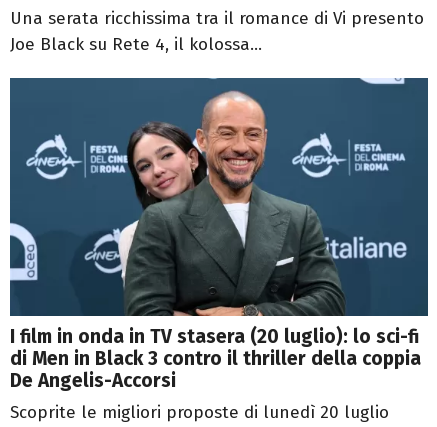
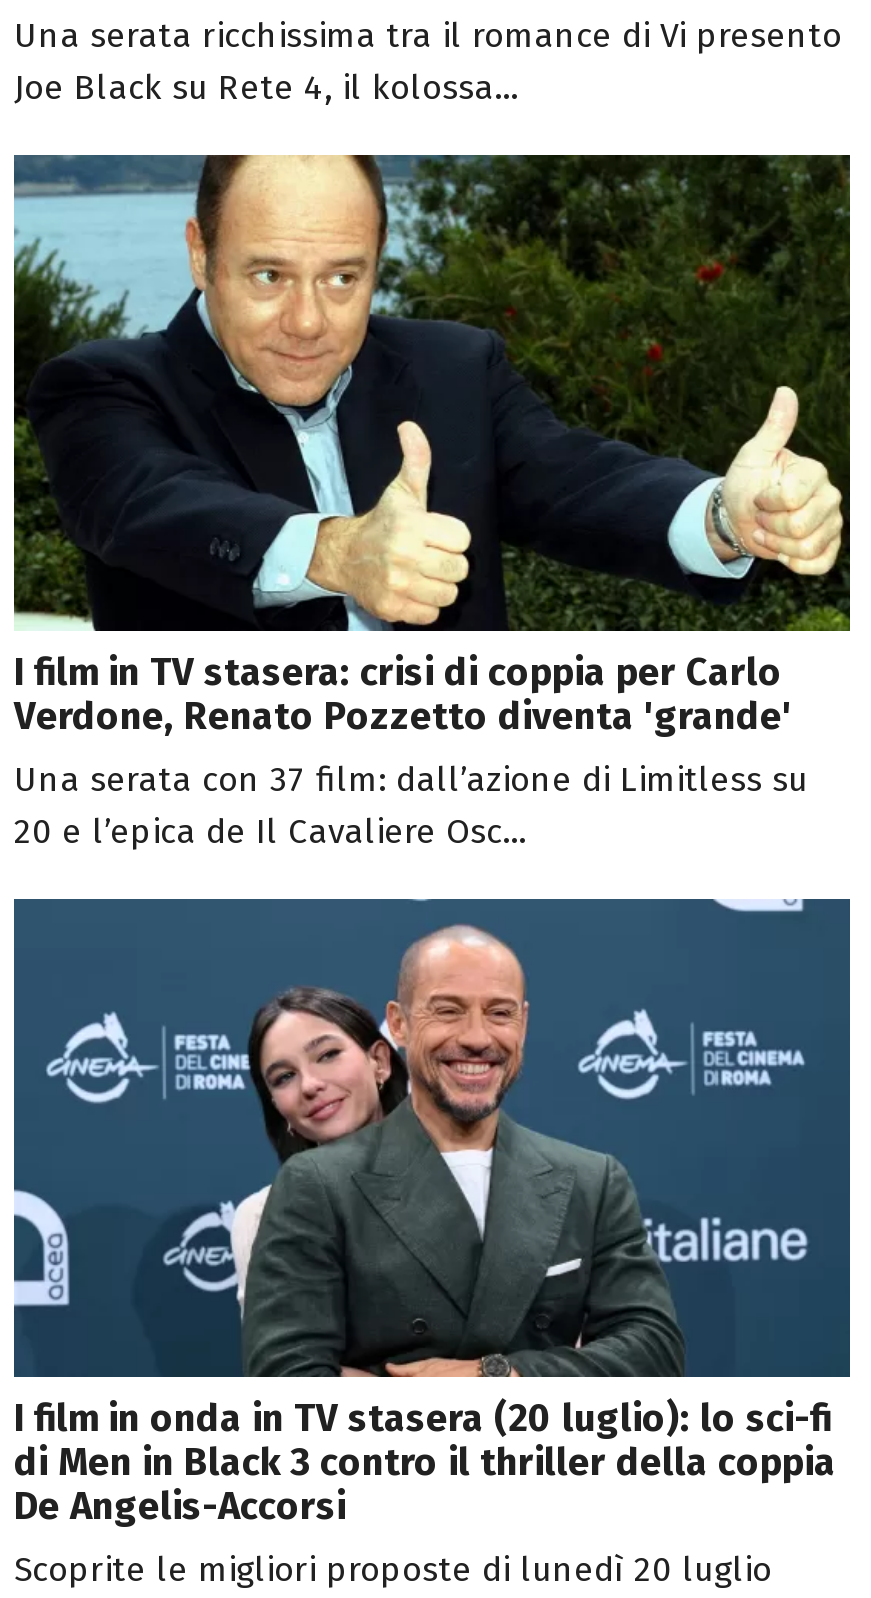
none -> [12,153,850,854] [image] | I film in TV stasera: crisi di coppia per Carlo | Verdone, Renato Pozzetto diventa 'grande' | Una serata con 37 film: dall’azione di Limitless su | 20 e l’epica de Il Cavaliere Osc...

